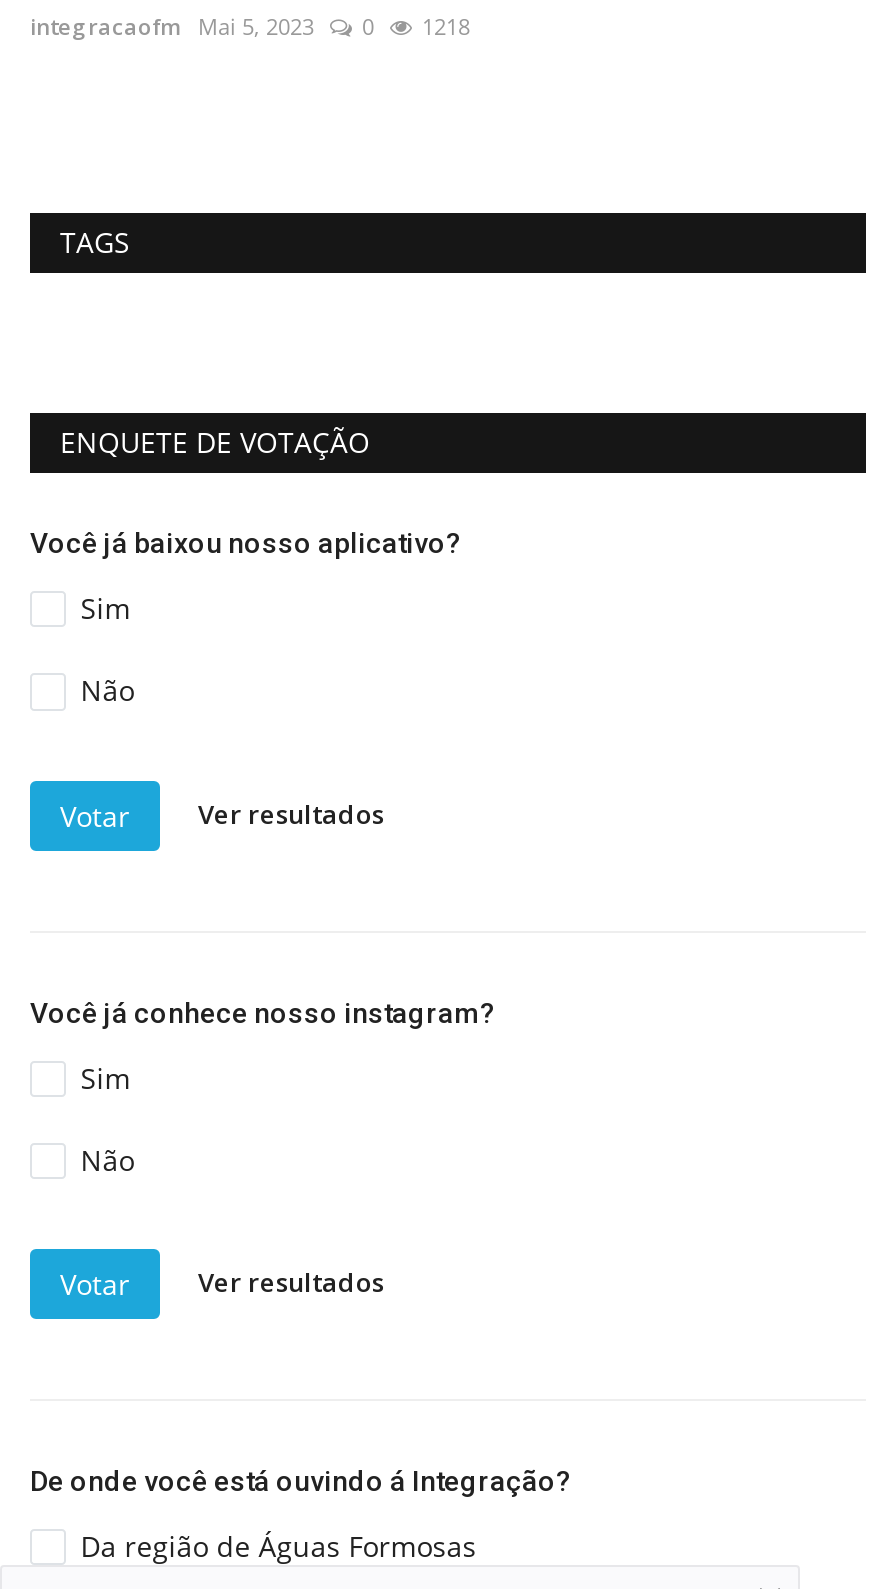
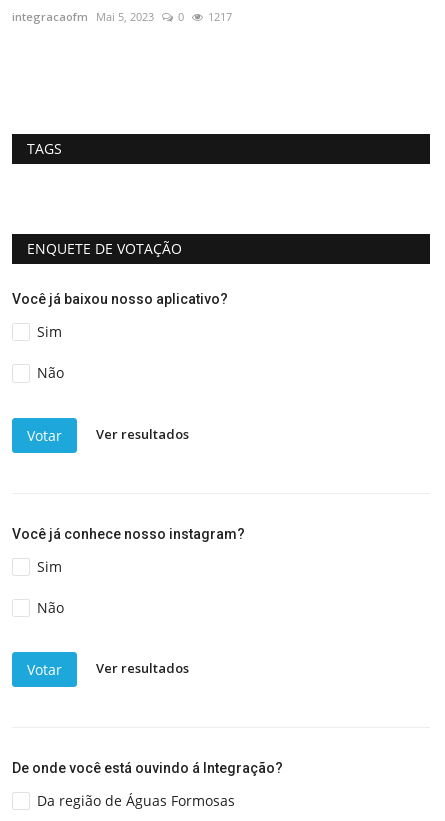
[30,11,470,41] integracaofm Mai 5, 2023 0 1218 -> [12,9,232,24] integracaofm Mai 5, 2023 0 1217

